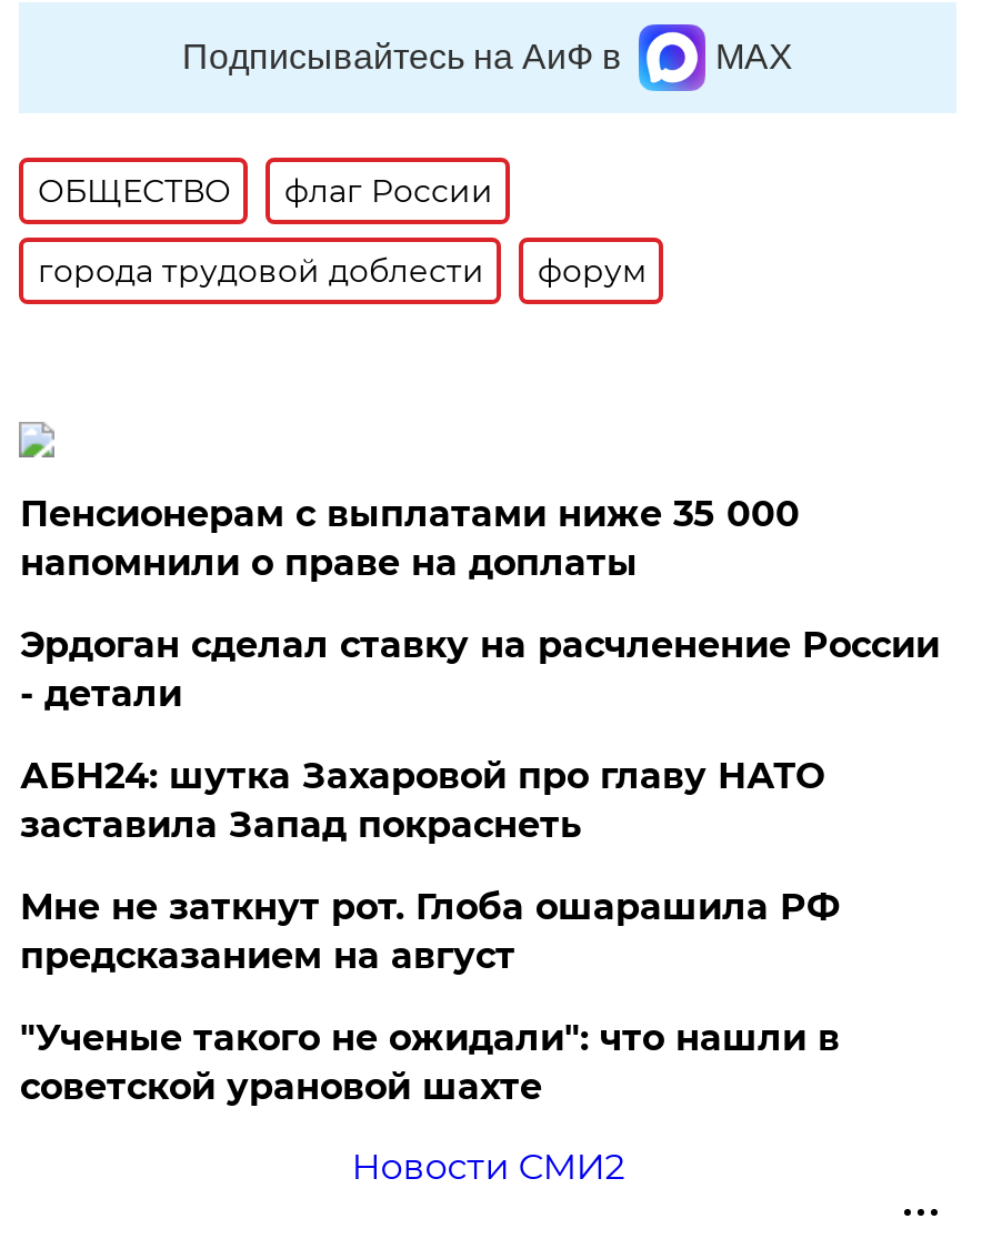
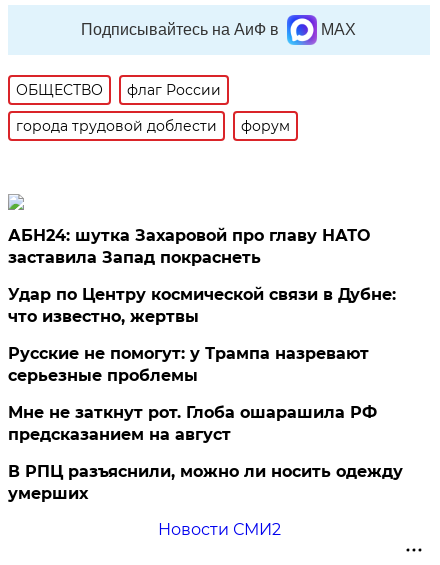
[20,493,940,715] Пенсионерам с выплатами ниже 35 000 | напомнили о праве на доплаты | Эрдоган сделал ставку на расчленение России | - детали -> none
moved [20,755,824,846] -> [8,226,370,267]: АБН24: шутка Захаровой про главу НАТО | заставила Запад покраснеть
none -> [8,285,396,385] Удар по Центру космической связи в Дубне: | что известно, жертвы | Русские не помогут: у Трампа назревают | серьезные проблемы
[20,1017,840,1108] "Ученые такого не ожидали": что нашли в | советской урановой шахте -> [8,462,403,503] В РПЦ разъяснили, можно ли носить одежду | умерших

